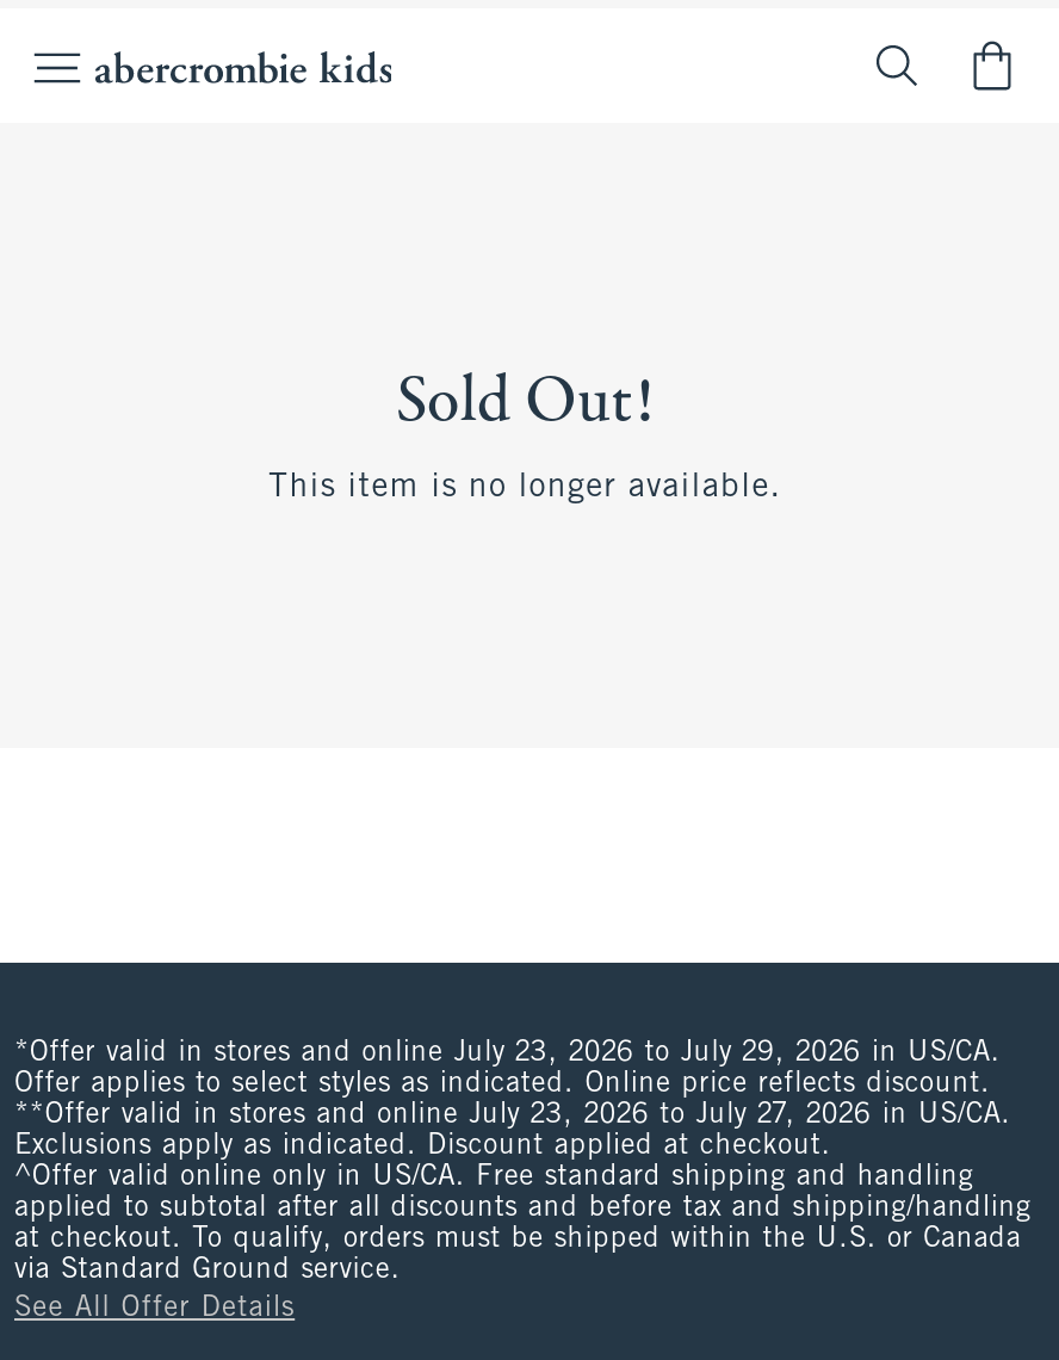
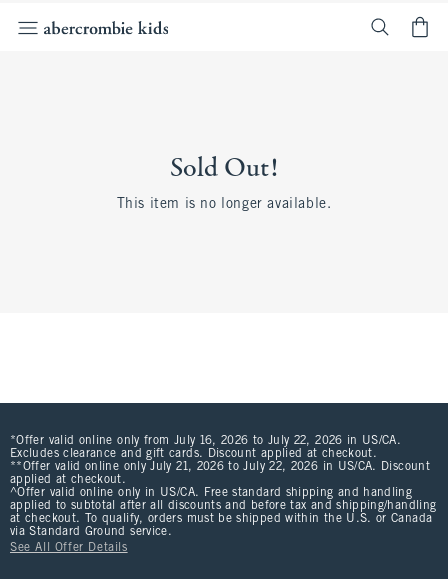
[14,1039,1011,1161] *Offer valid in stores and online July 23, 2026 to July 29, 2026 in US/CA. | Offer applies to select styles as indicated. Online price reflects discount. | **Offer valid in stores and online July 23, 2026 to July 27, 2026 in US/CA. | Exclusions apply as indicated. Discount applied at checkout. -> [10,435,430,486] *Offer valid online only from July 16, 2026 to July 22, 2026 in US/CA. | Excludes clearance and gift cards. Discount applied at checkout. | **Offer valid online only July 21, 2026 to July 22, 2026 in US/CA. Discount | applied at checkout.

